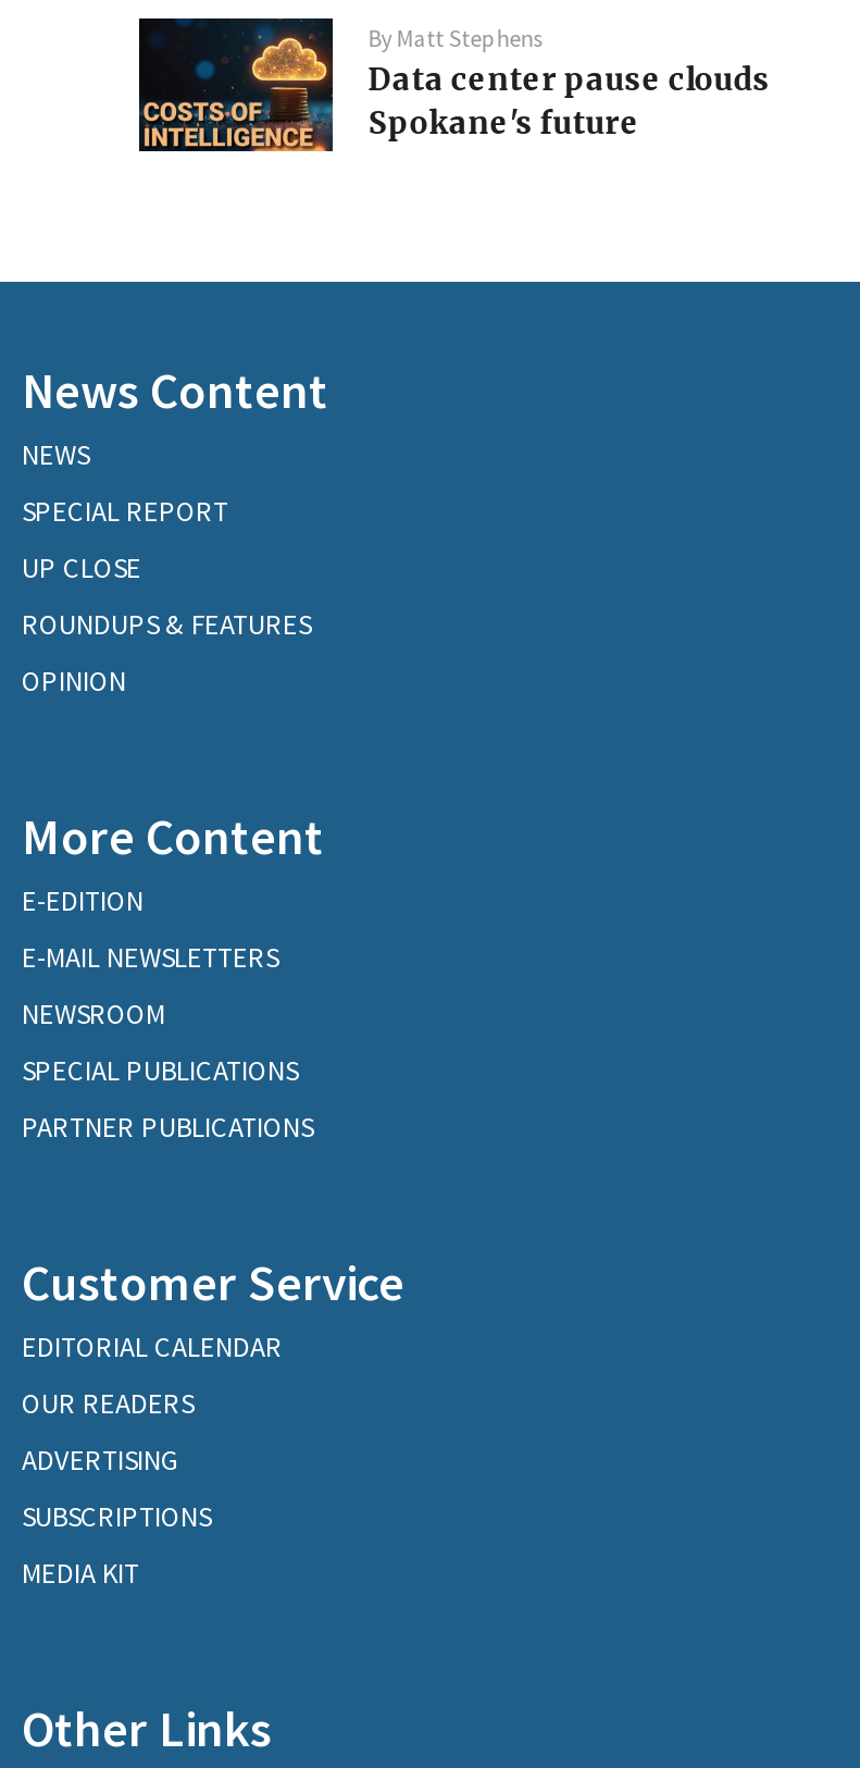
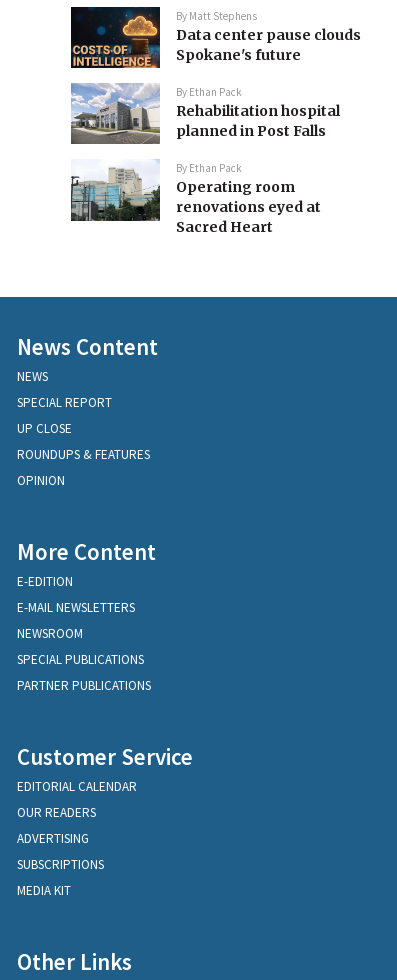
none -> [70,82,340,236] [image] | By Ethan Pack | Rehabilitation hospital | planned in Post Falls | By Ethan Pack | Operating room | renovations eyed at | Sacred Heart
none -> [70,159,161,237] [image]

